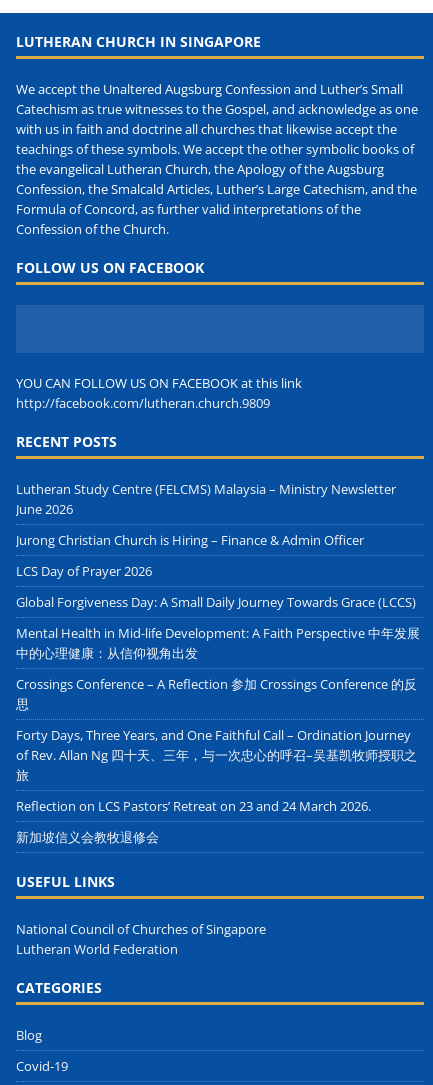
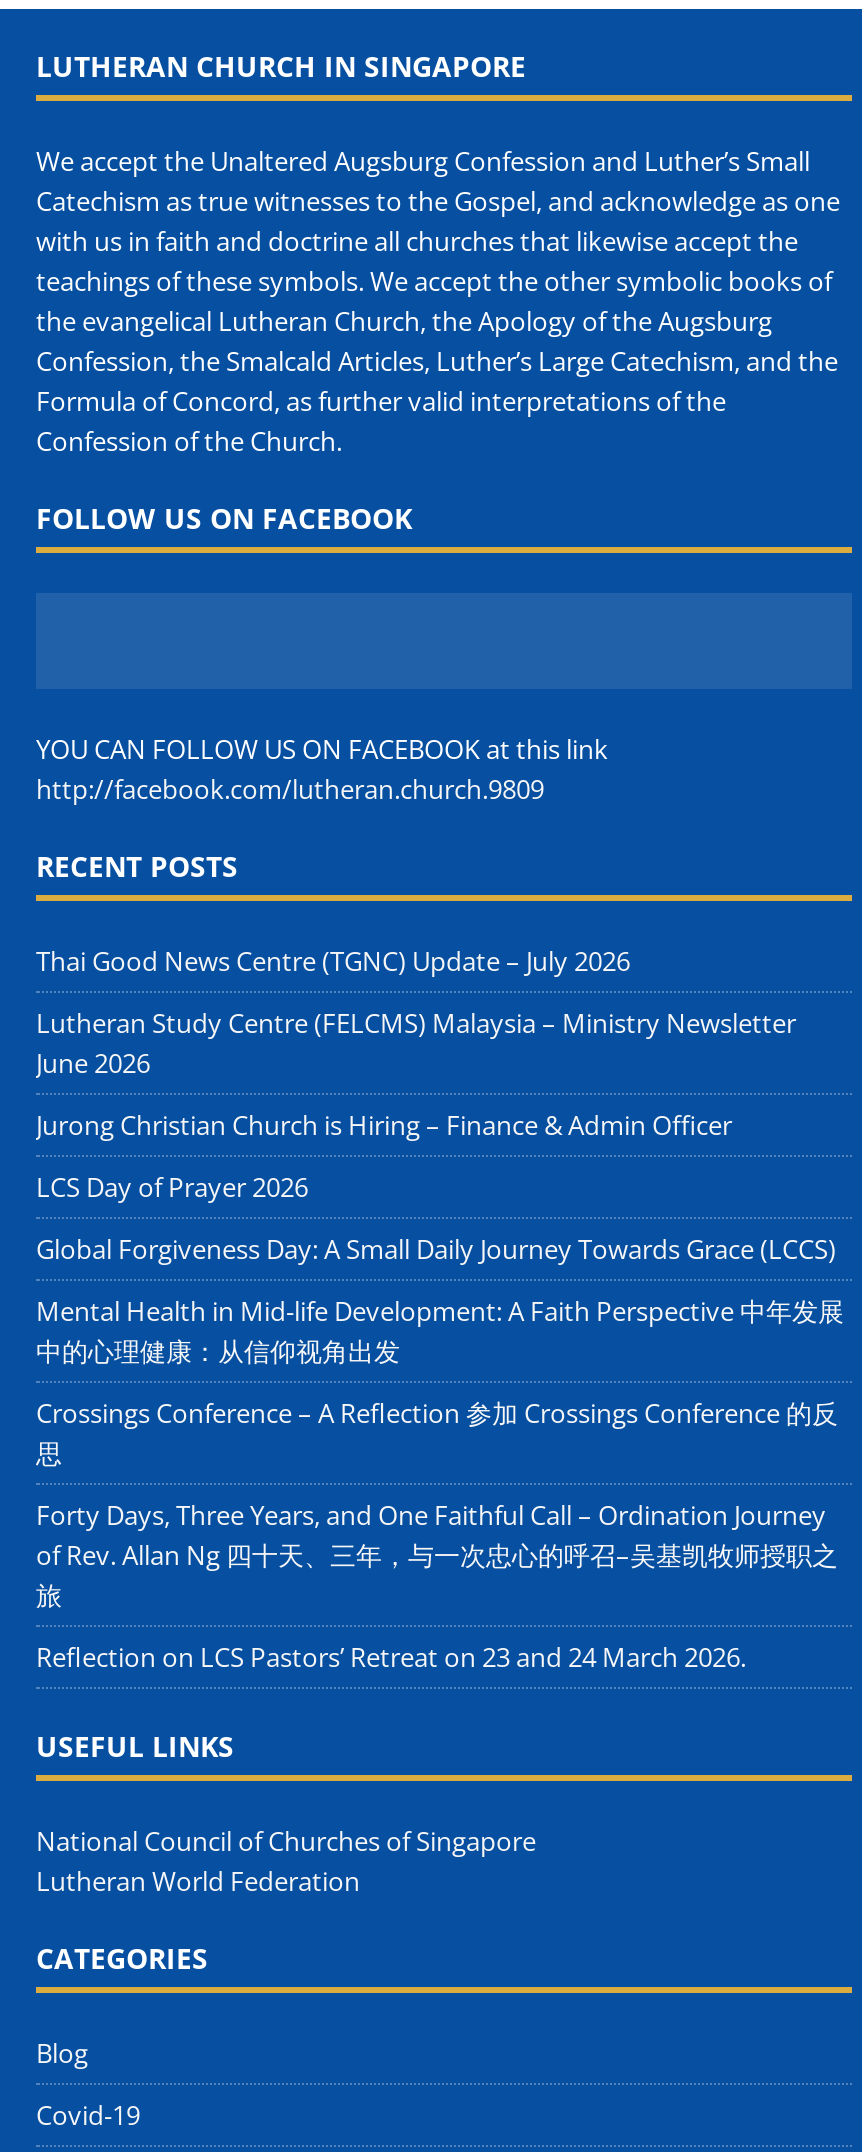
none -> [36,943,630,979] Thai Good News Centre (TGNC) Update – July 2026
moved [16,480,420,815] -> [36,1005,844,1675]: Lutheran Study Centre (FELCMS) Malaysia – Ministry Newsletter | June 2026 | Jurong Christian Church is Hiring – Finance & Admin Officer | ... | 旅 | Reflection on LCS Pastors’ Retreat on 23 and 24 March 2026.
[16,828,159,846] 新加坡信义会教牧退修会 -> none

